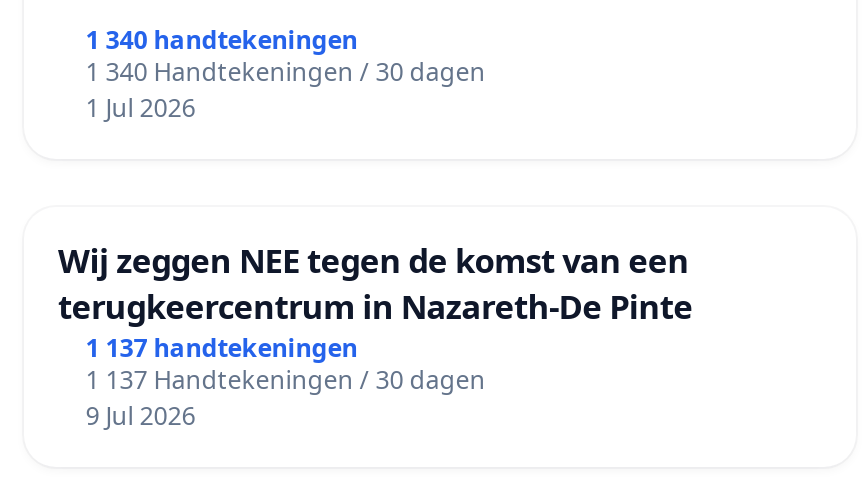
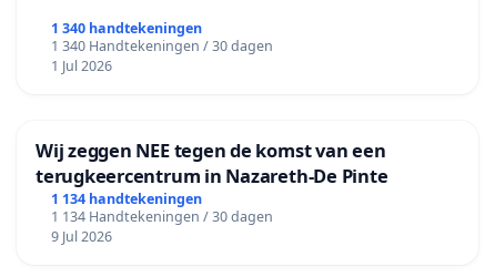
[86,331,358,365] 1 137 handtekeningen -> [51,190,202,209] 1 134 handtekeningen
[86,363,486,397] 1 137 Handtekeningen / 30 dagen -> [51,207,273,226] 1 134 Handtekeningen / 30 dagen

